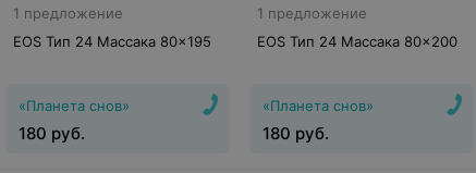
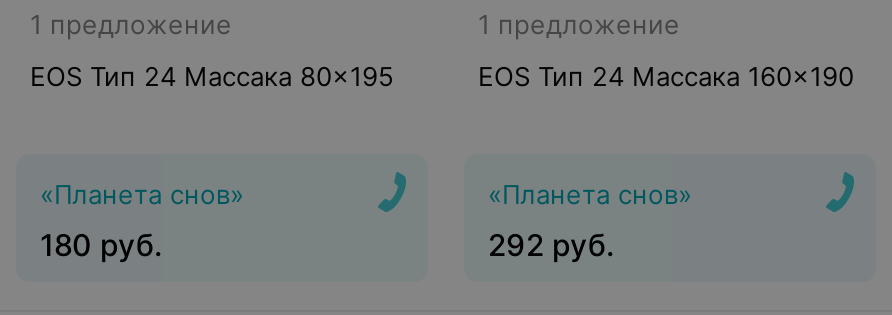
[257,33,457,50] EOS Тип 24 Массака 80x200 -> [478,60,854,92] EOS Тип 24 Массака 160x190
[263,123,329,144] 180 руб. -> [488,226,614,264] 292 руб.

